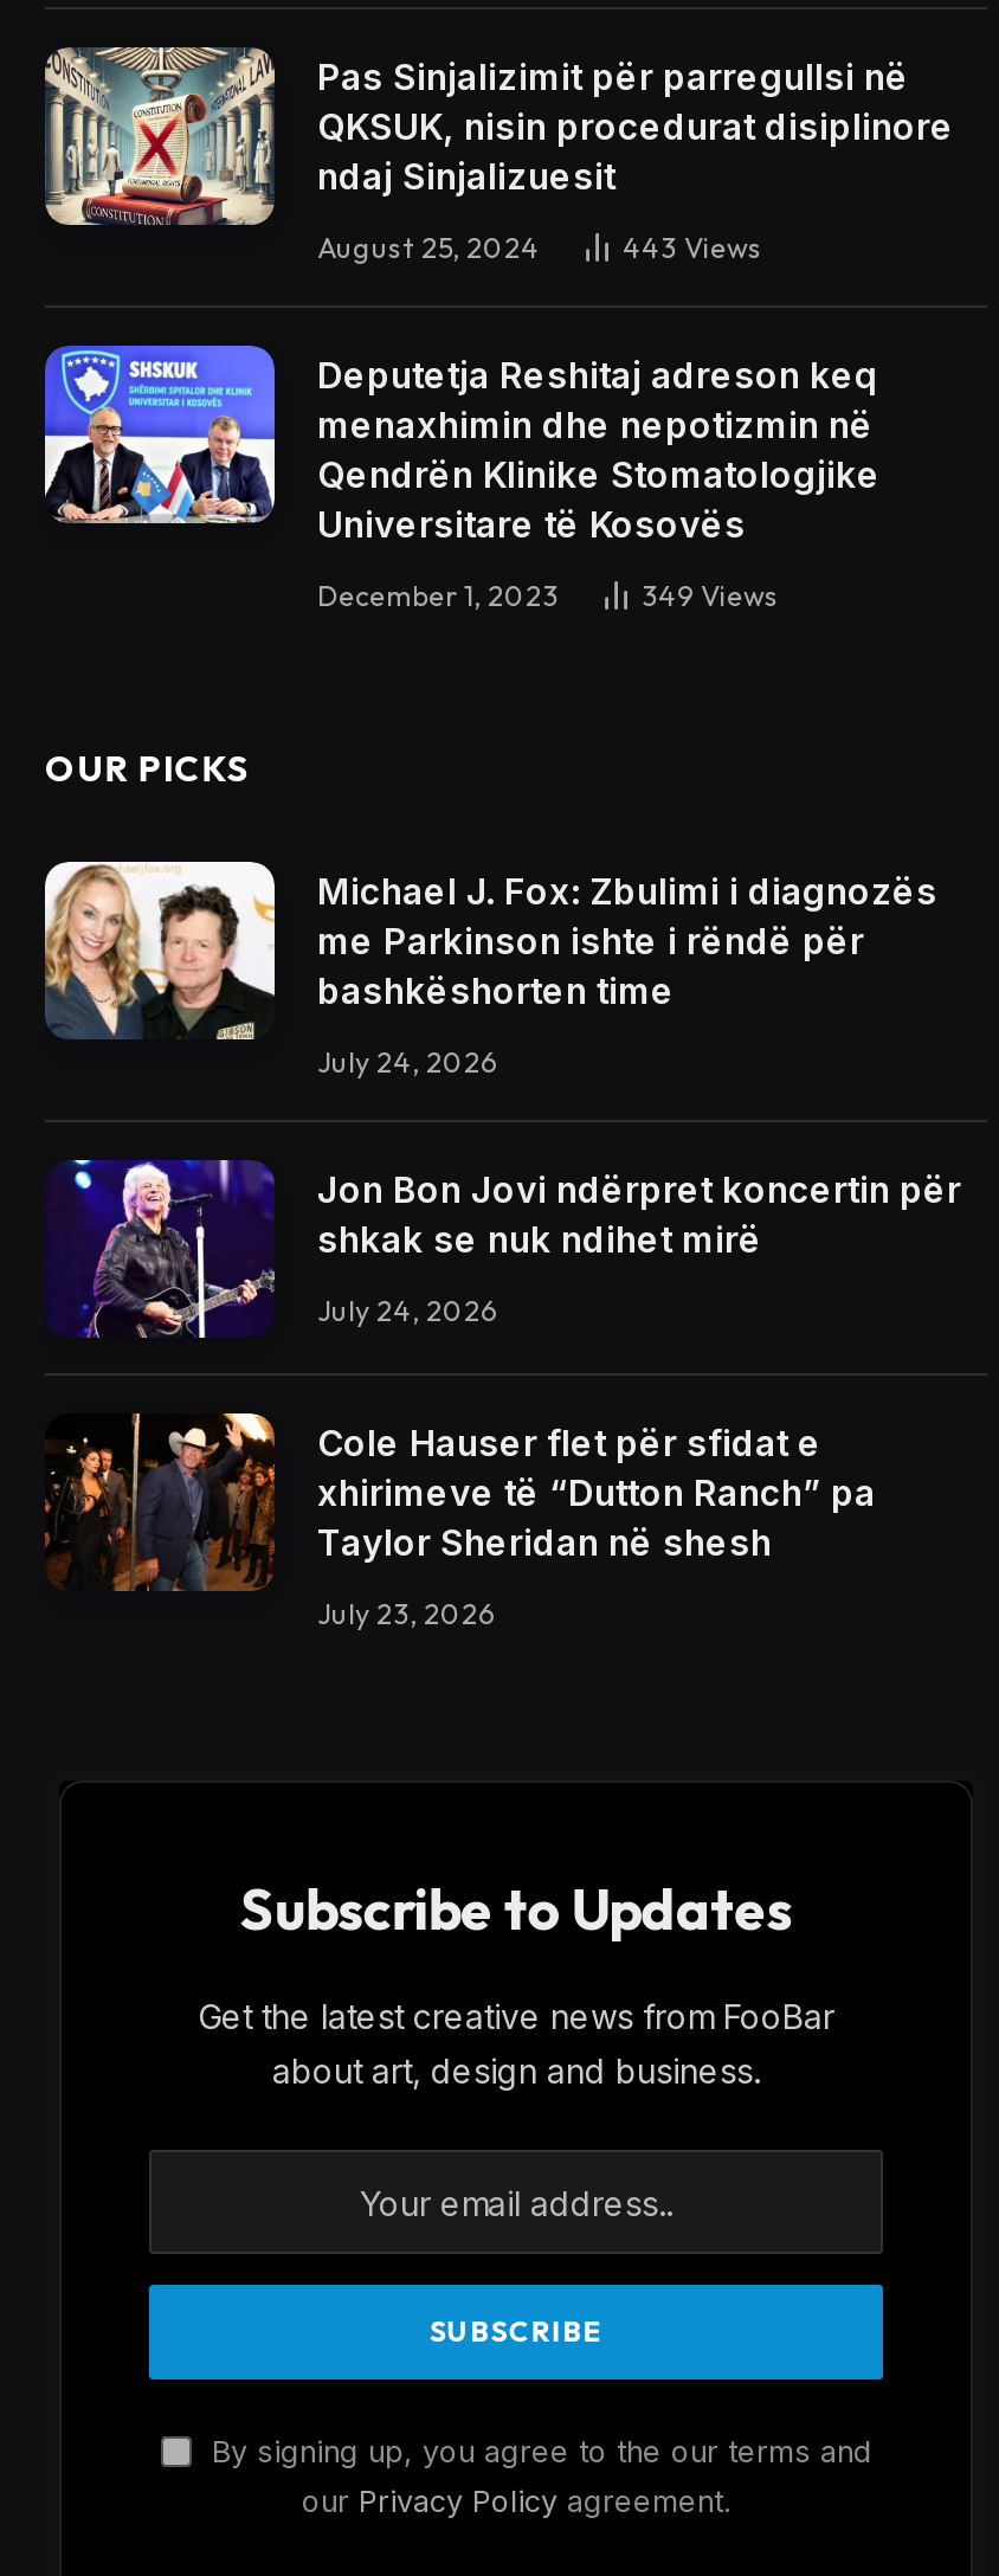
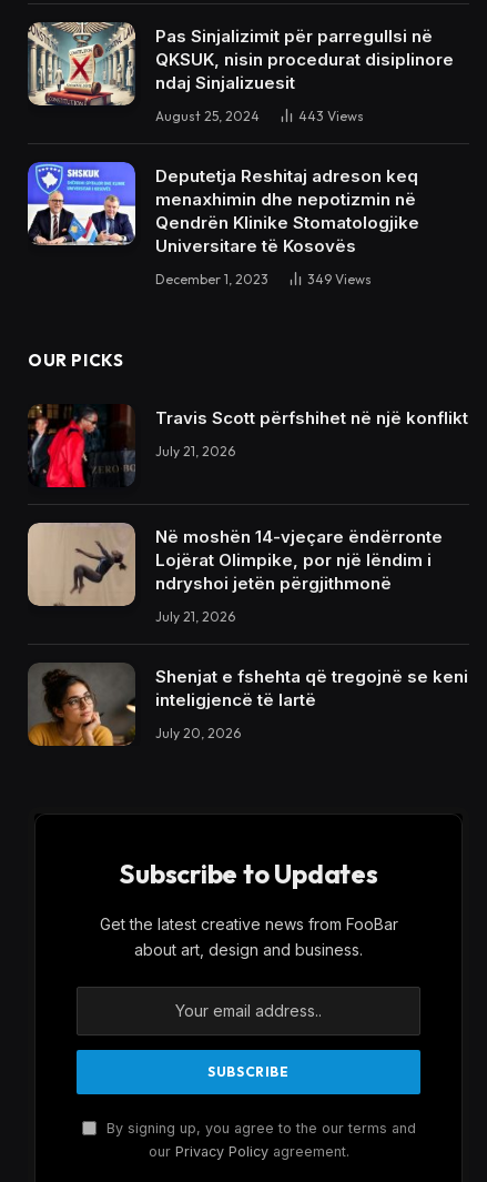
[43,859,937,1042] [image] | Michael J. Fox: Zbulimi i diagnozës | me Parkinson ishte i rëndë për | bashkëshorten time -> [28,403,468,488] [image] | Travis Scott përfshihet në një konflikt
[317,1045,497,1081] July 24, 2026 -> [155,443,235,460] July 21, 2026
[45,1158,961,1338] [image] | Jon Bon Jovi ndërpret koncertin për | shkak se nuk ndihet mirë -> [27,522,443,607] [image] | Në moshën 14-vjeçare ëndërronte | Lojërat Olimpike, por një lëndim i | ndryshoi jetën përgjithmonë
[317,1294,497,1329] July 24, 2026 -> [155,608,235,625] July 21, 2026
[45,1411,876,1591] [image] | Cole Hauser flet për sfidat e | xhirimeve të “Dutton Ranch” pa | Taylor Sheridan në shesh -> [28,663,468,747] [image] | Shenjat e fshehta që tregojnë se keni | inteligjencë të lartë
[317,1596,495,1631] July 23, 2026 -> [155,725,241,741] July 20, 2026

